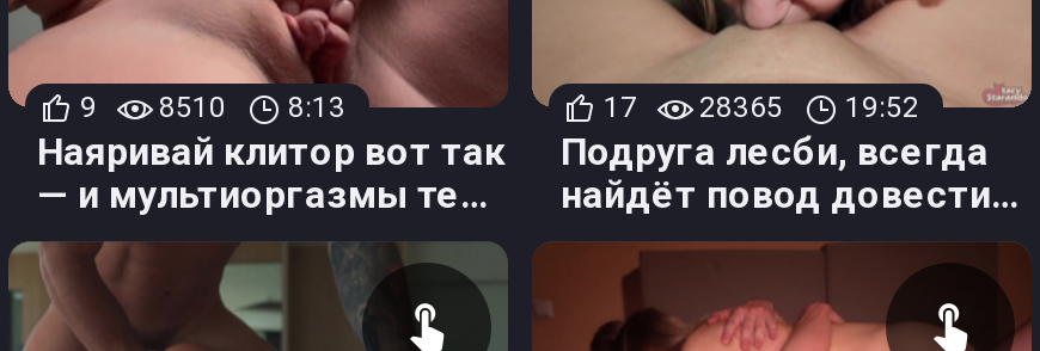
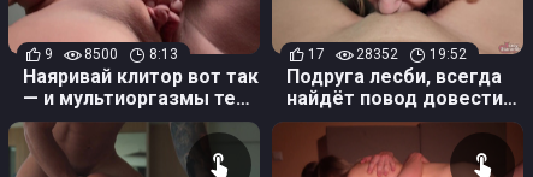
[80,91,345,124] 9 8510 8:13 -> [45,46,178,63] 9 8500 8:13
[604,91,919,124] 17 28365 19:52 -> [308,46,467,63] 17 28352 19:52

